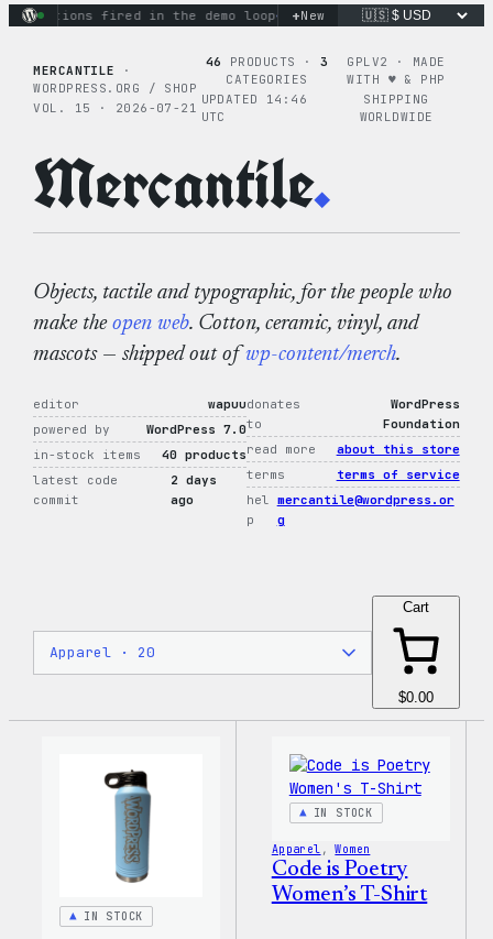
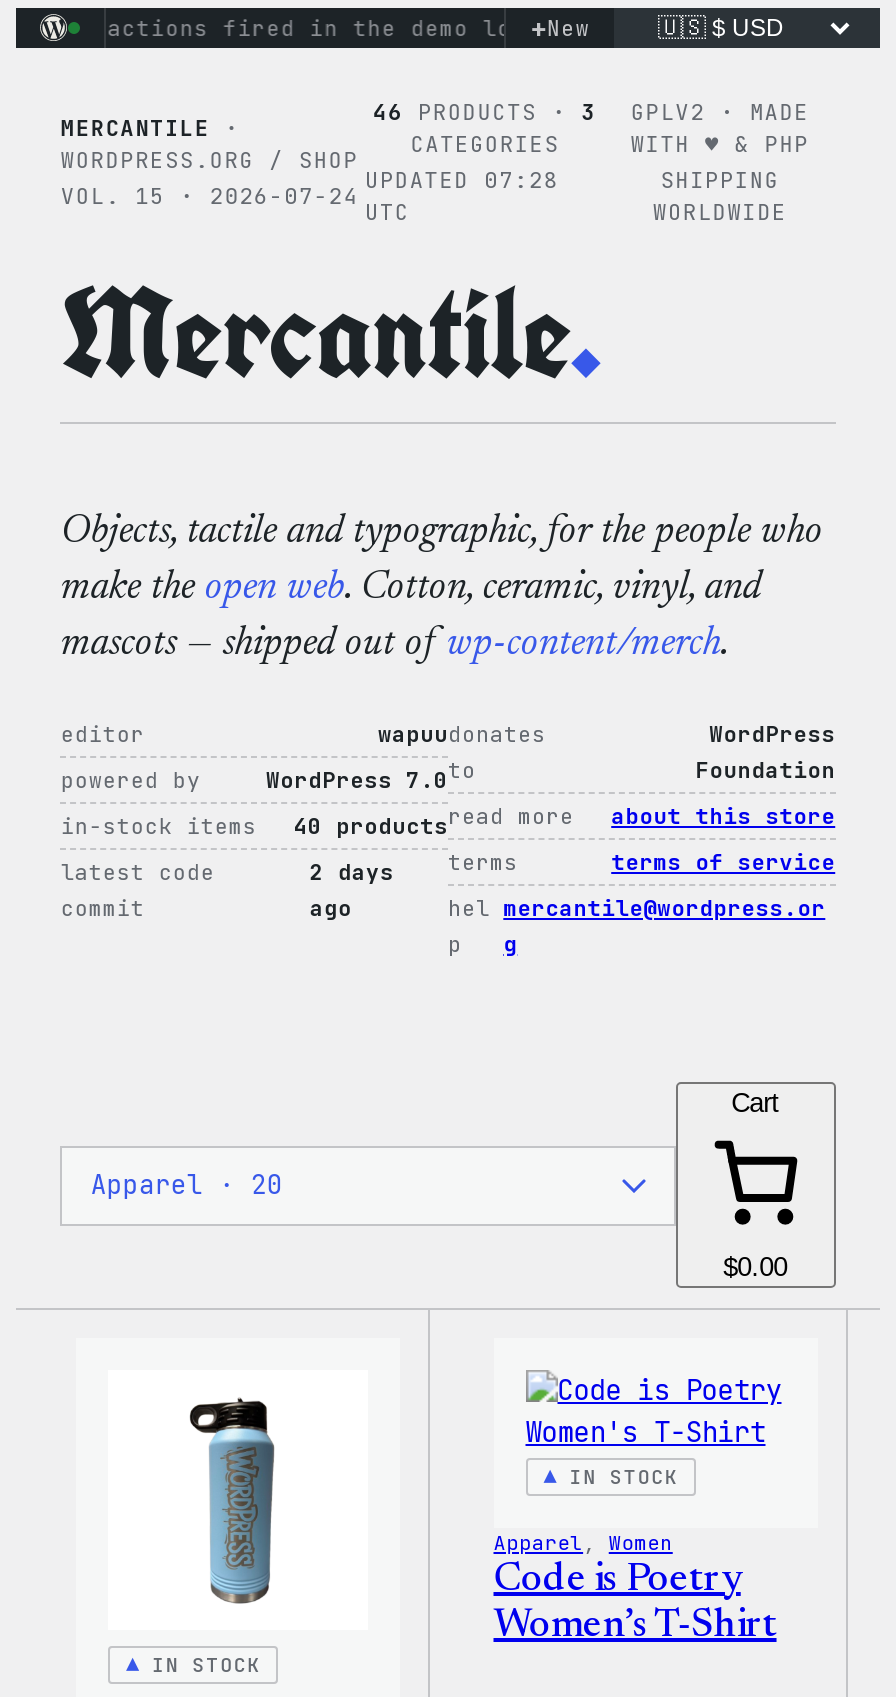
[201,91,307,107] UPDATED 14:46 -> [365,166,558,194] UPDATED 07:28
[33,100,197,116] VOL. 15 · 2026-07-21 -> [61,182,358,210] VOL. 15 · 2026-07-24

